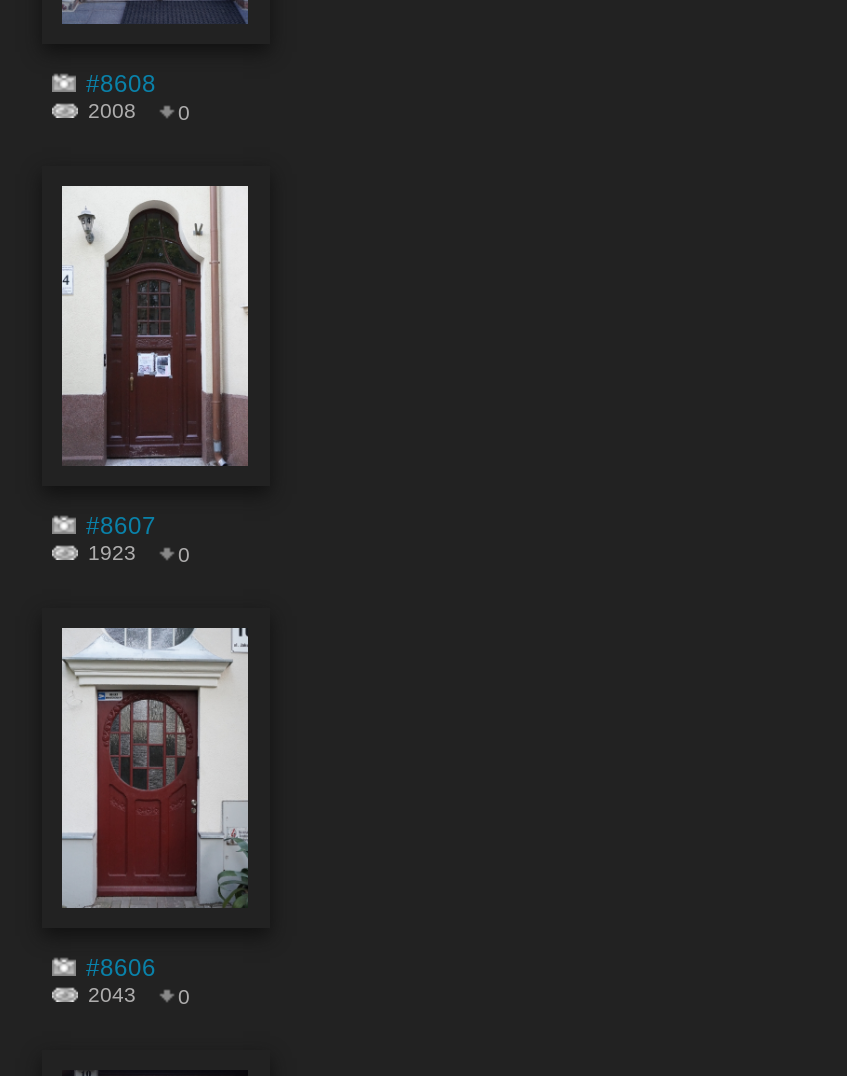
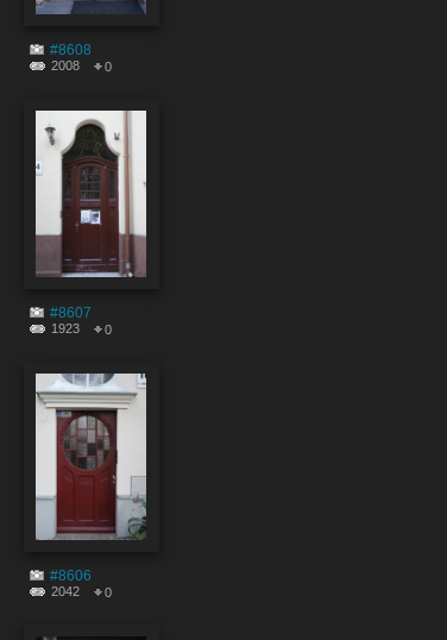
[88,982,190,1008] 2043 0 -> [51,584,112,600] 2042 0

